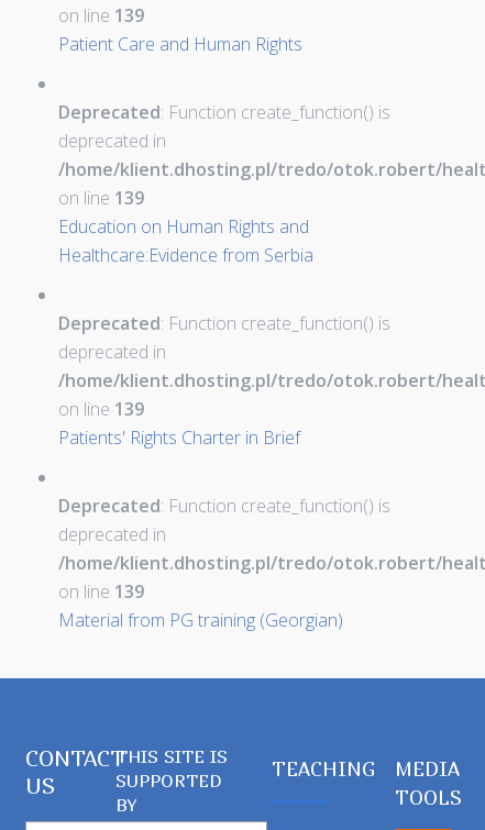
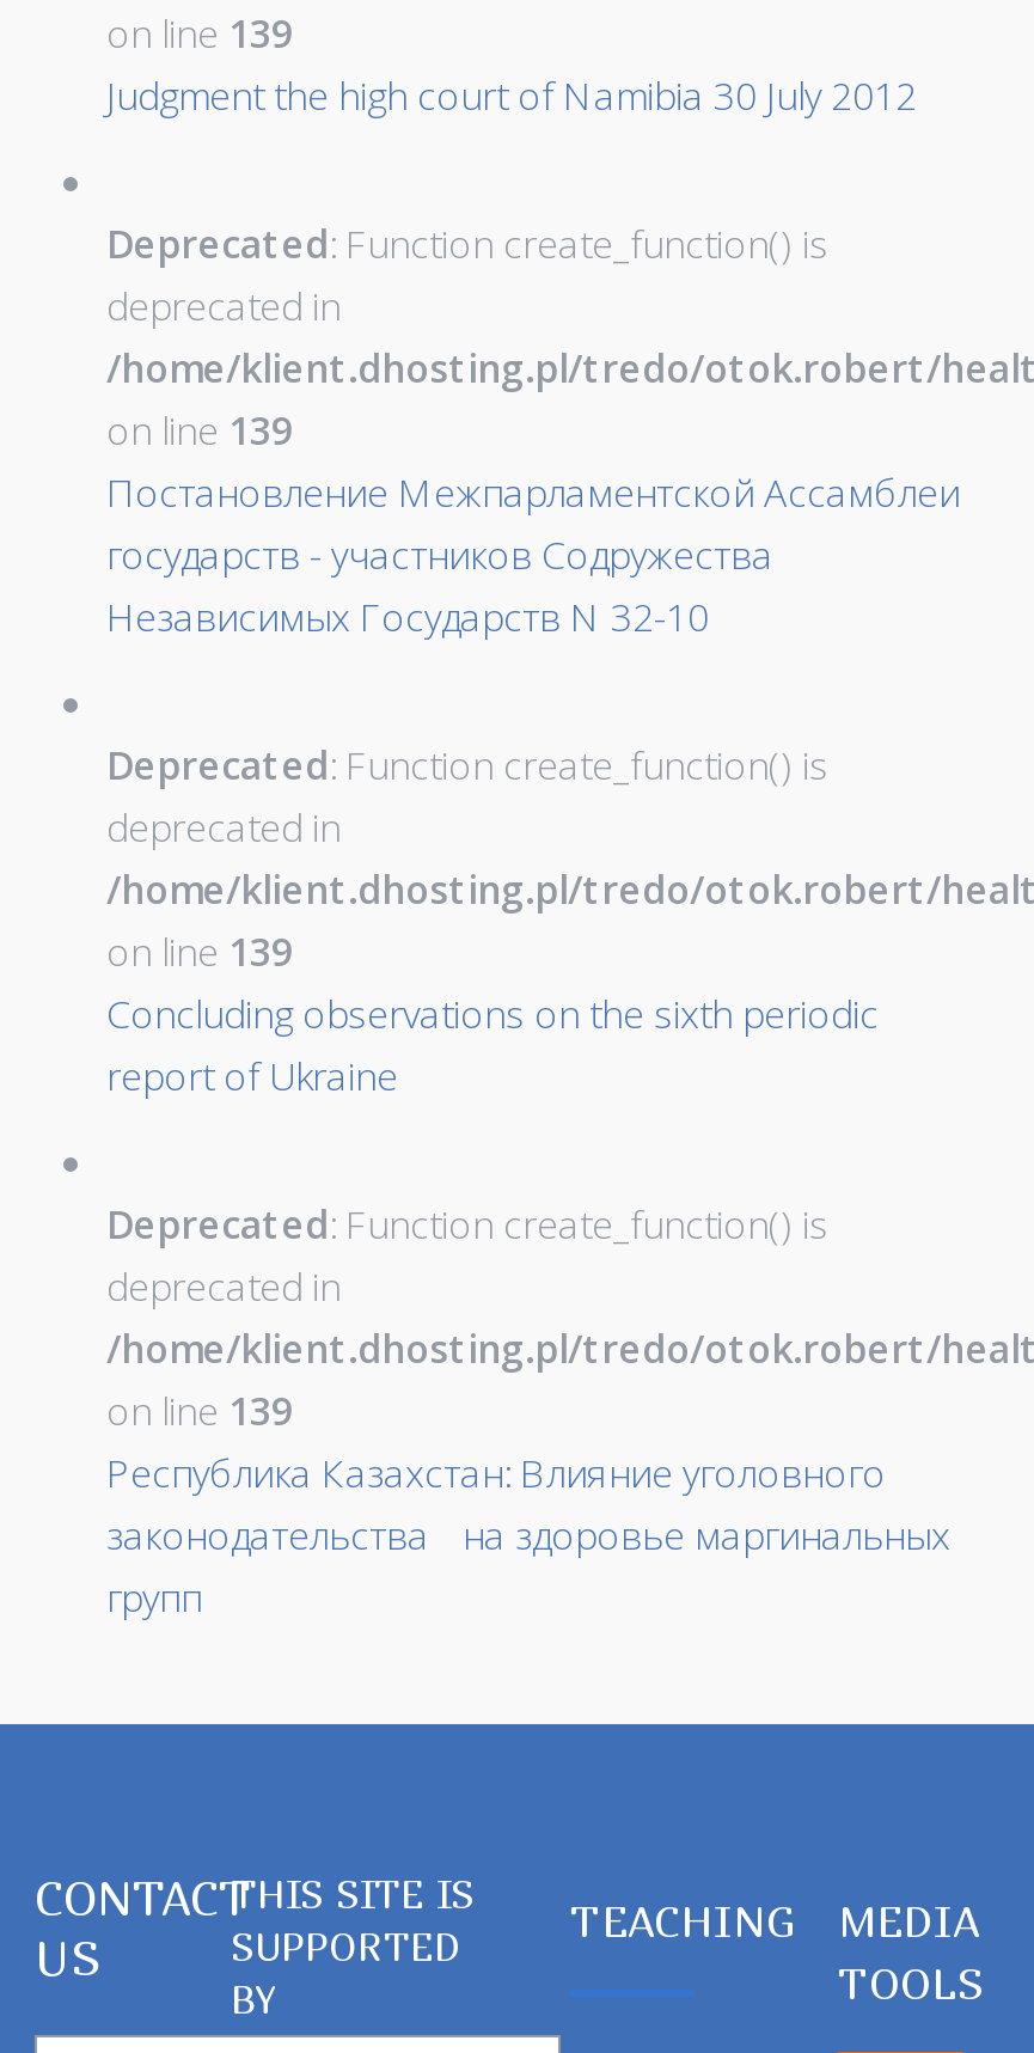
[58,32,302,57] Patient Care and Human Rights -> [106,70,917,123] Judgment the high court of Namibia 30 July 2012
[58,215,313,268] Education on Human Rights and | Healthcare:Evidence from Serbia -> [106,467,960,644] Постановление Межпарламентской Ассамблеи | государств - участников Содружества | Независимых Государств N 32-10
[58,426,300,450] Patients' Rights Charter in Brief -> [106,989,879,1103] Concluding observations on the sixth periodic | report of Ukraine
[58,608,343,633] Material from PG training (Georgian) -> [106,1448,950,1625] Республика Казахстан: Влияние уголовного | законодательства на здоровье маргинальныx | групп

